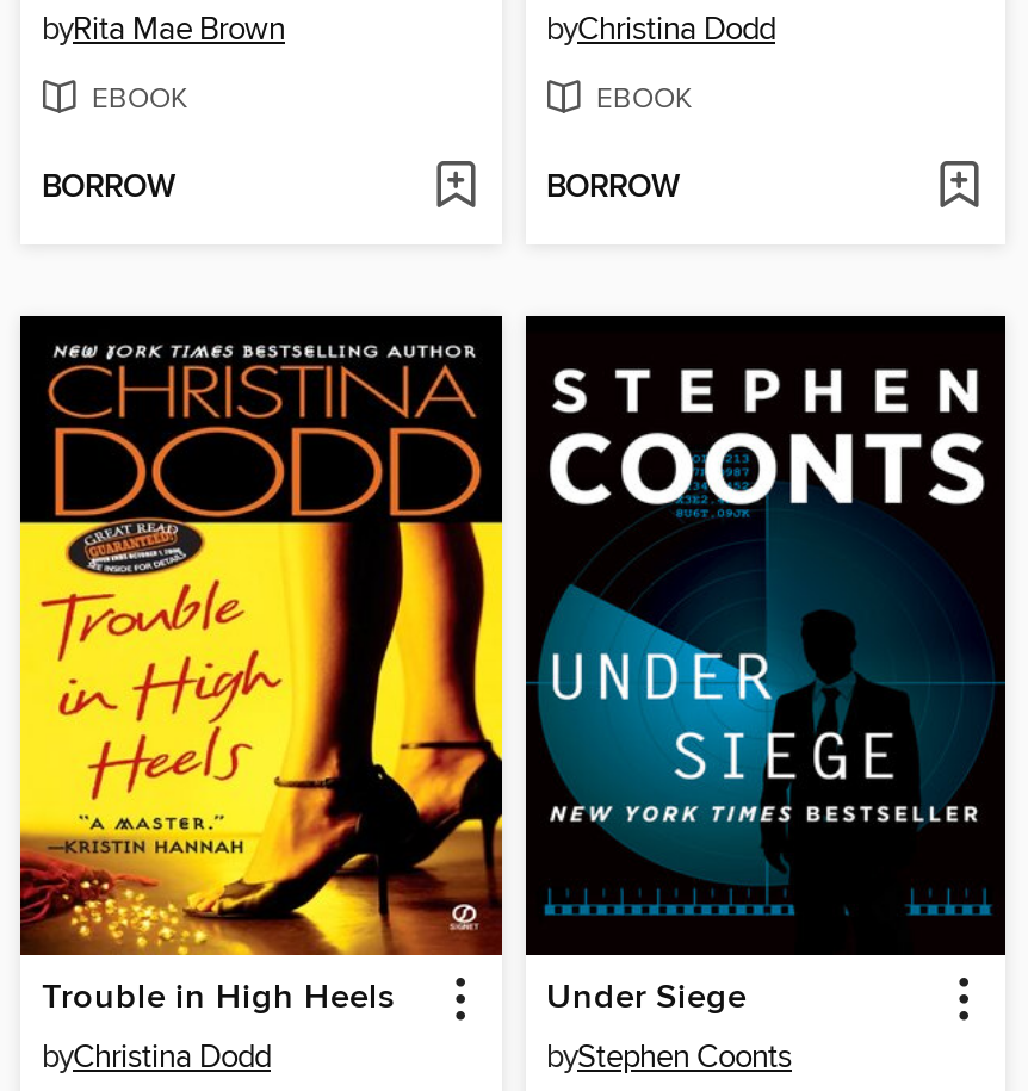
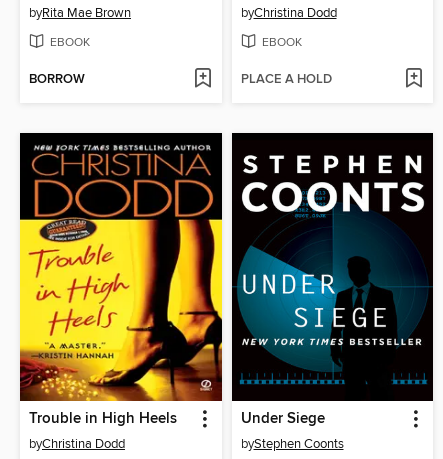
[546,167,680,208] BORROW -> [240,71,331,88] PLACE A HOLD

